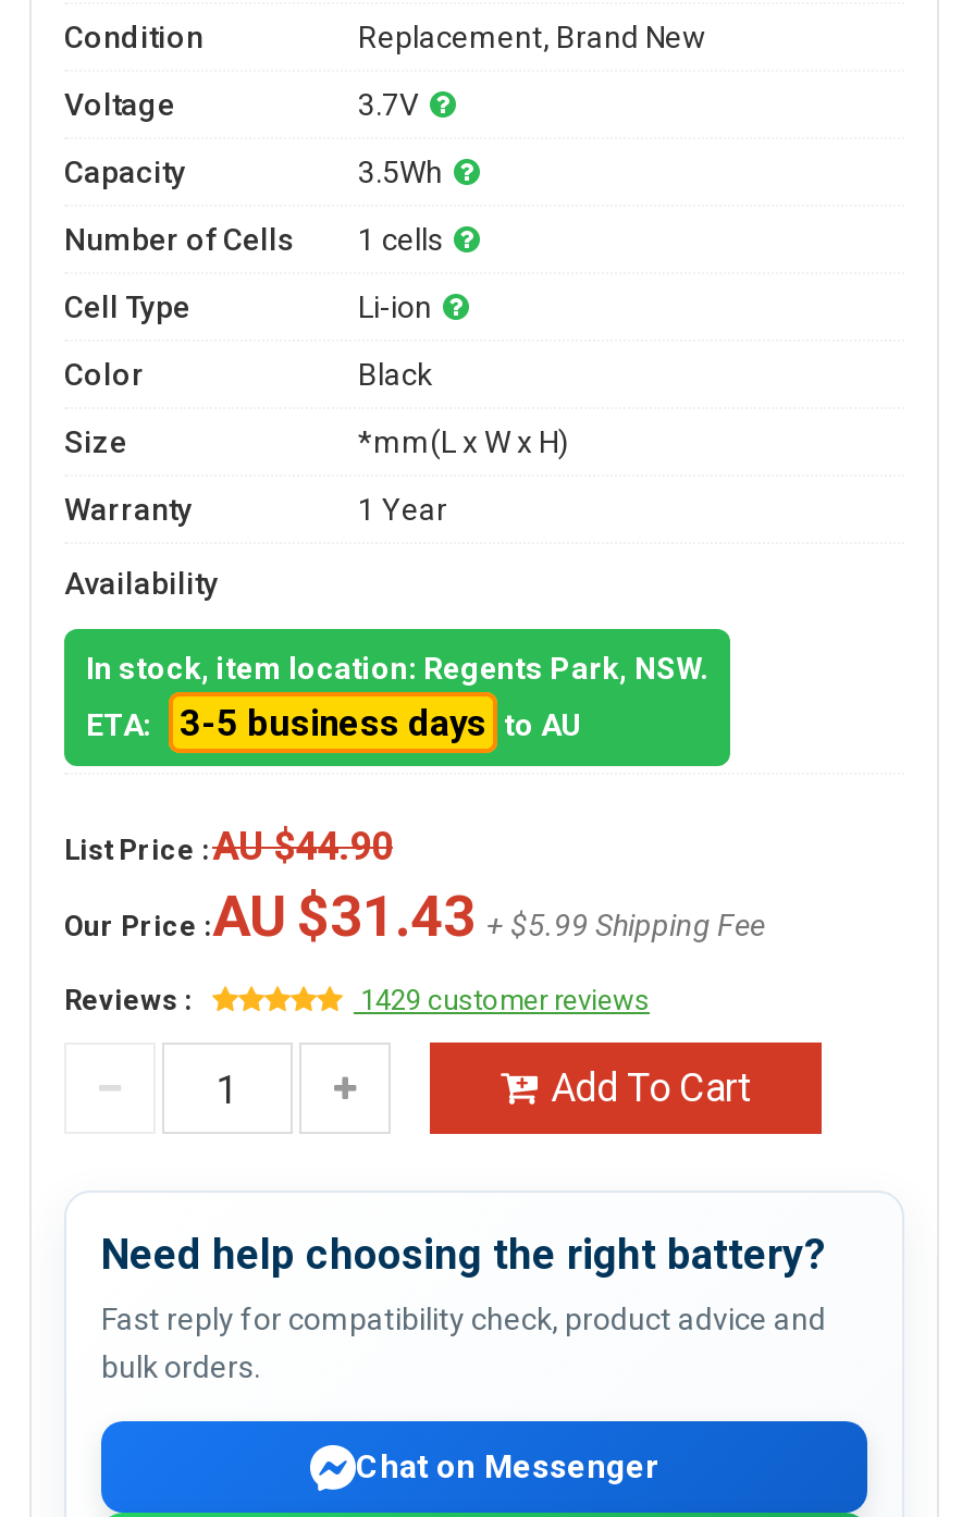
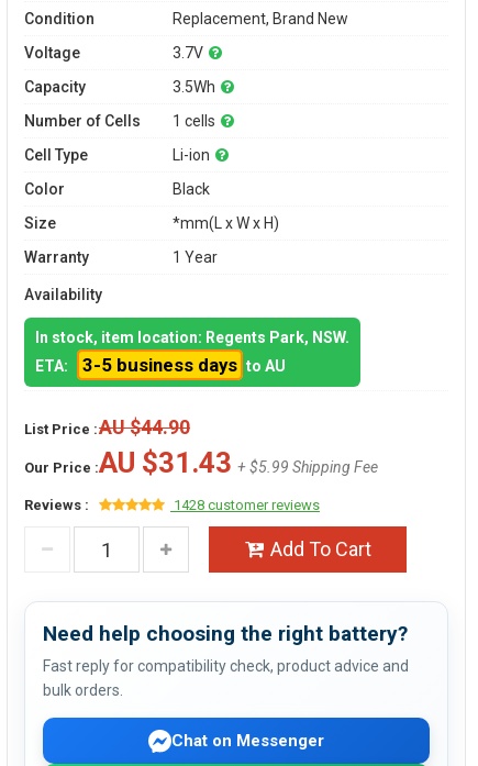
[354,984,650,1016] 1429 customer reviews -> [170,497,320,513] 1428 customer reviews

